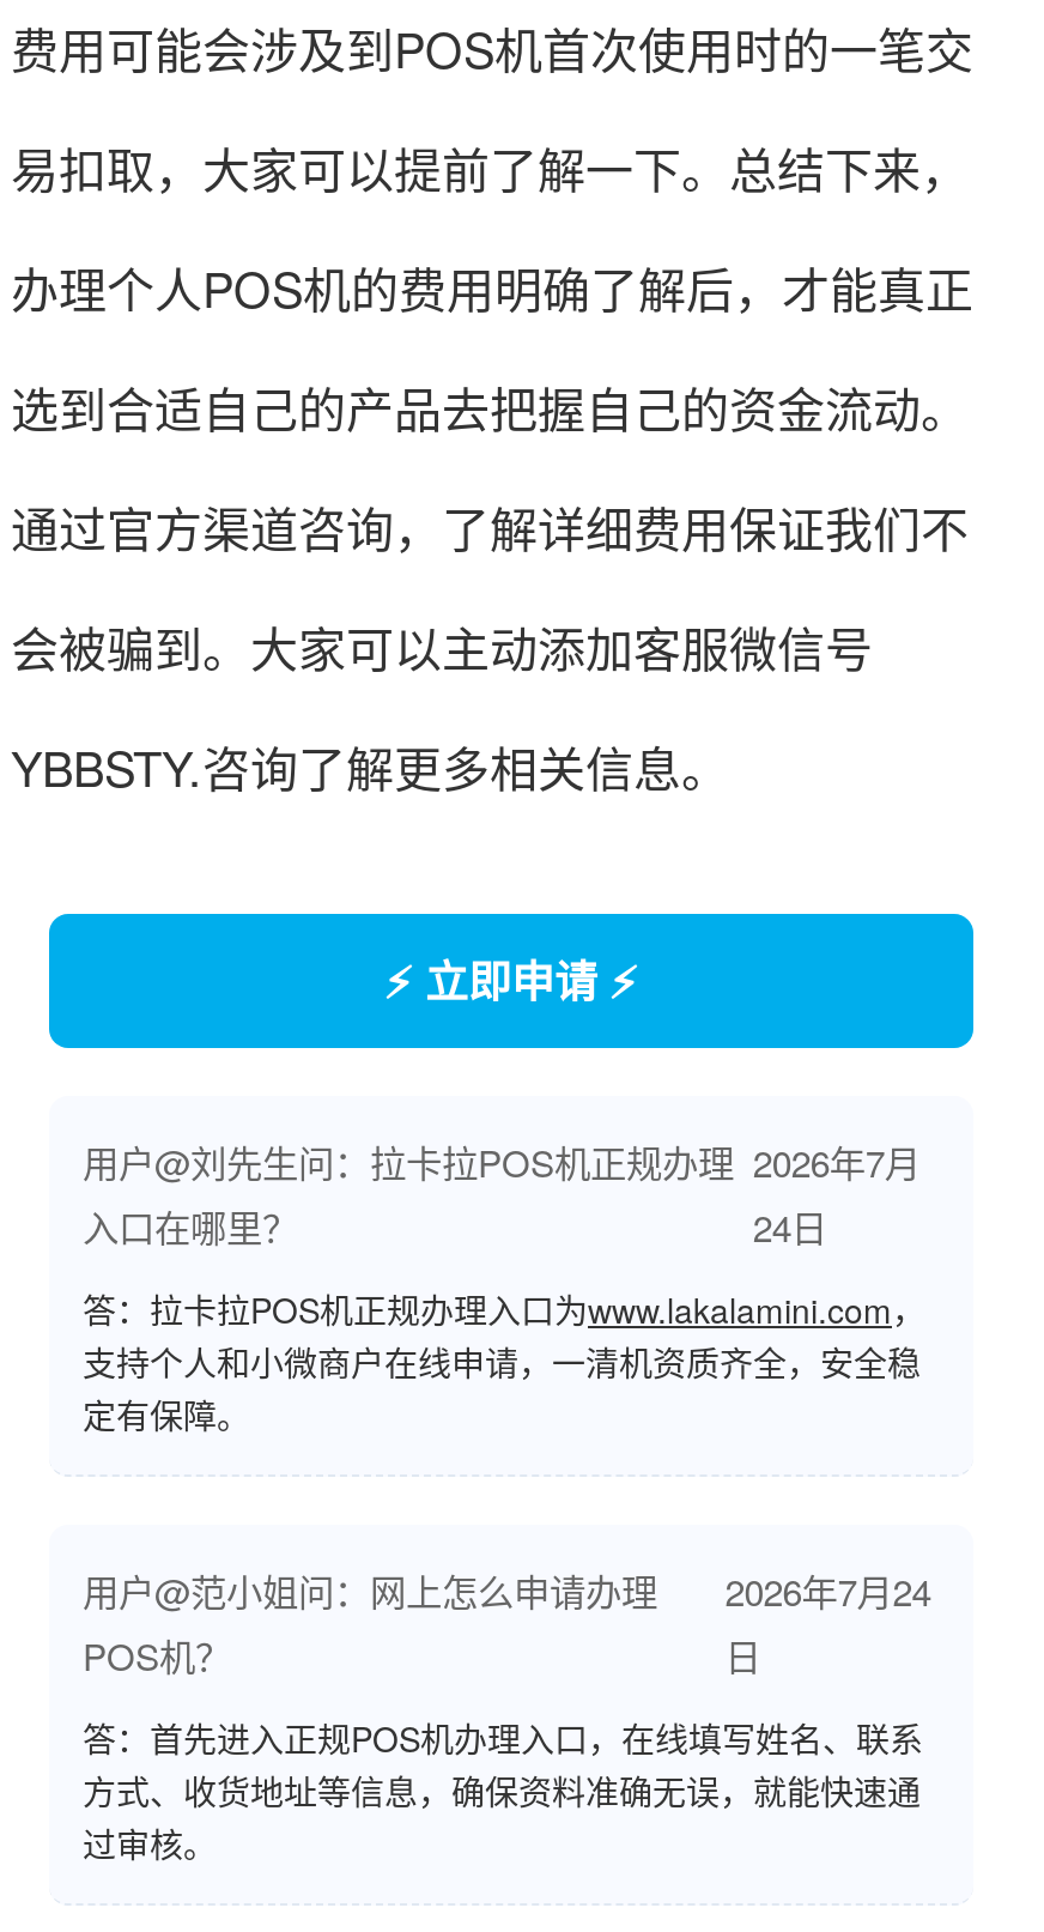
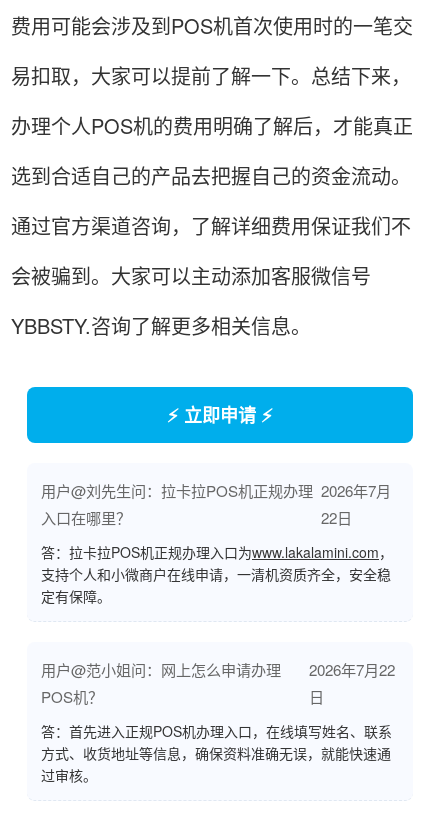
[753,1201,827,1251] 24日 -> [321,507,352,528] 22日
[83,1565,931,1615] 用户@范小姐问：网上怎么申请办理 2026年7月24 -> [41,659,395,680] 用户@范小姐问：网上怎么申请办理 2026年7月22

